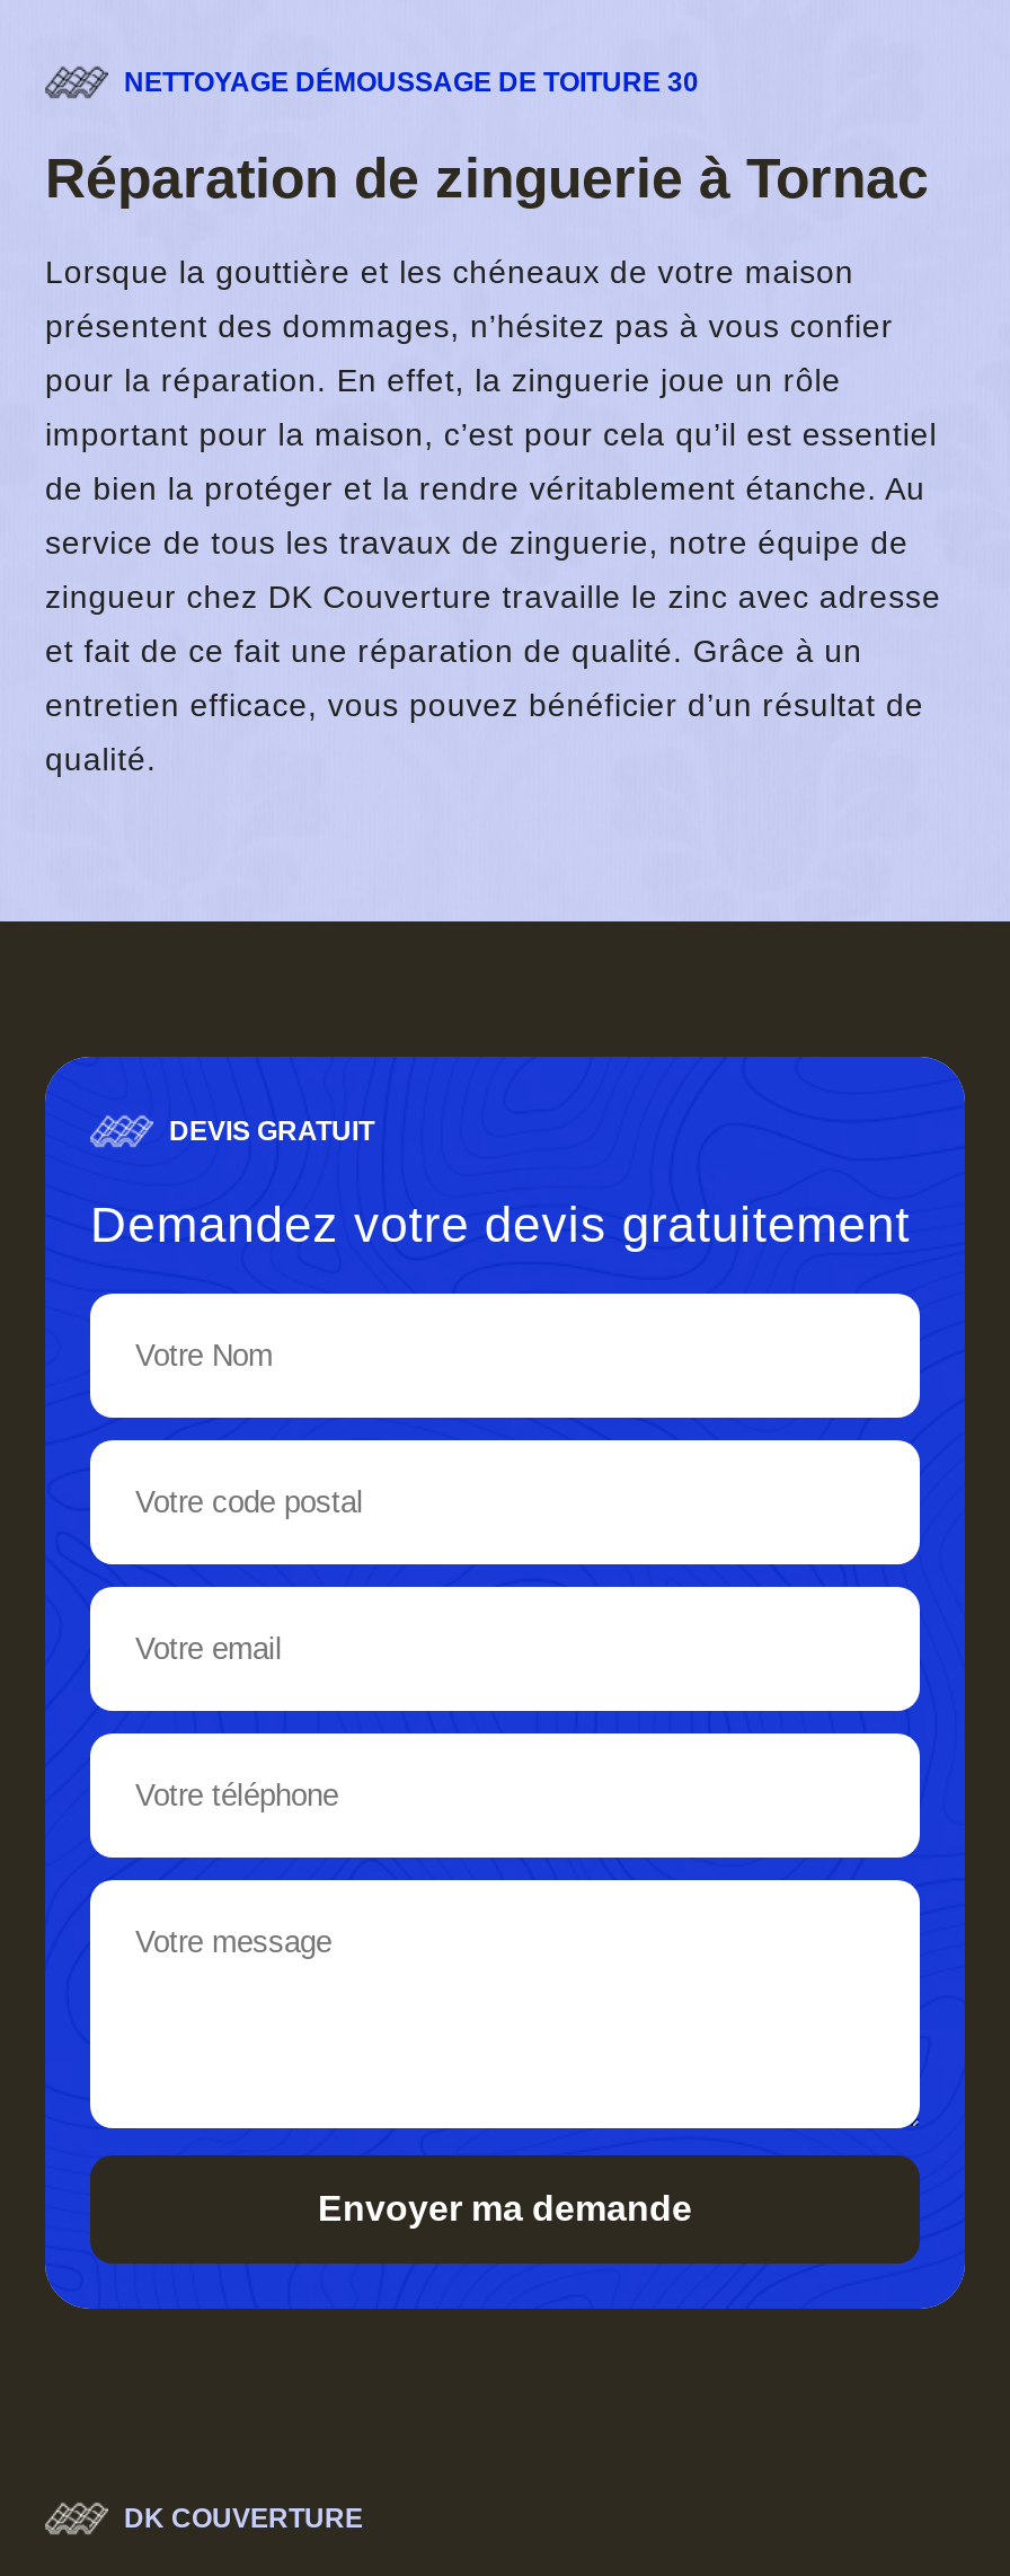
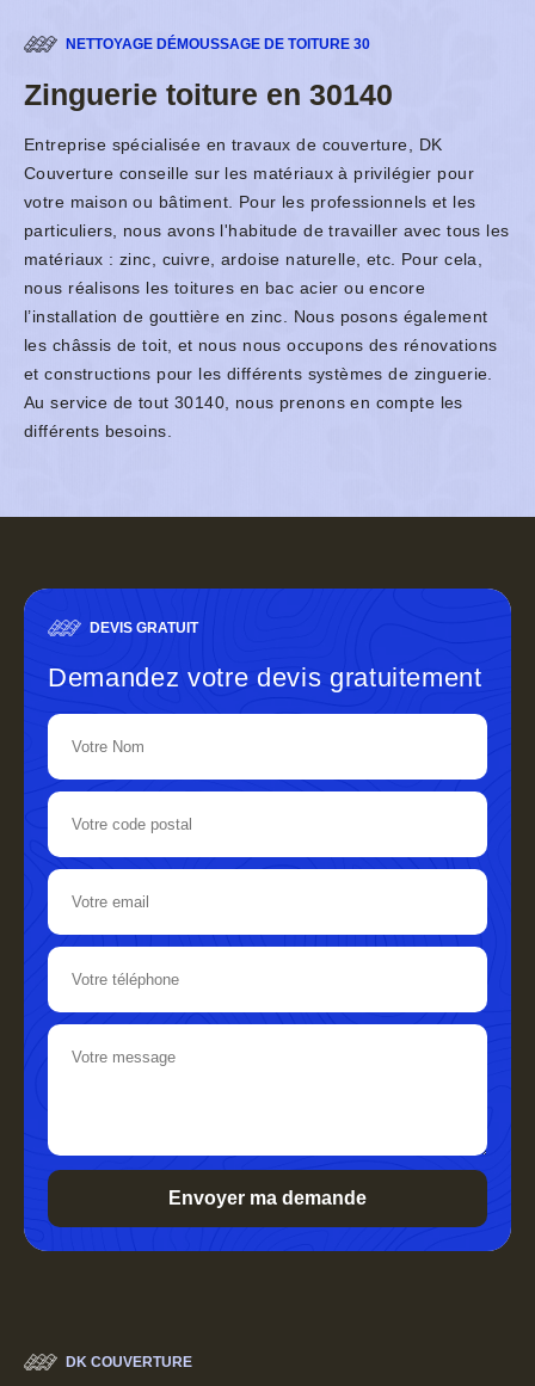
[45,147,941,778] Réparation de zinguerie à Tornac | Lorsque la gouttière et les chéneaux de votre maison | présentent des dommages, n’hésitez pas à vous confier | pour la réparation. En effet, la zinguerie joue un rôle | important pour la maison, c’est pour cela qu’il est essentiel | de bien la protéger et la rendre véritablement étanche. Au | service de tous les travaux de zinguerie, notre équipe de | zingueur chez DK Couverture travaille le zinc avec adresse | et fait de ce fait une réparation de qualité. Grâce à un | entretien efficace, vous pouvez bénéficier d’un résultat de | qualité. -> [24,78,509,441] Zinguerie toiture en 30140 | Entreprise spécialisée en travaux de couverture, DK | Couverture conseille sur les matériaux à privilégier pour | votre maison ou bâtiment. Pour les professionnels et les | particuliers, nous avons l'habitude de travailler avec tous les | matériaux : zinc, cuivre, ardoise naturelle, etc. Pour cela, | nous réalisons les toitures en bac acier ou encore | l’installation de gouttière en zinc. Nous posons également | les châssis de toit, et nous nous occupons des rénovations | et constructions pour les différents systèmes de zinguerie. | Au service de tout 30140, nous prenons en compte les | différents besoins.

